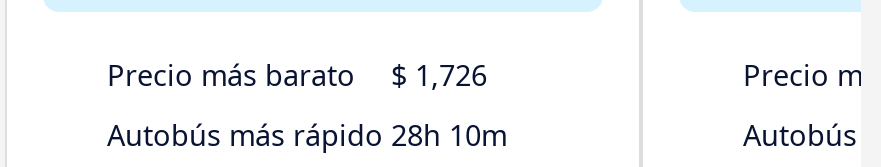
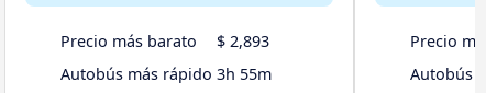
[107,56,487,94] Precio más barato $ 1,726 -> [60,30,269,51] Precio más barato $ 2,893
[107,116,507,154] Autobús más rápido 28h 10m -> [60,63,272,84] Autobús más rápido 3h 55m

